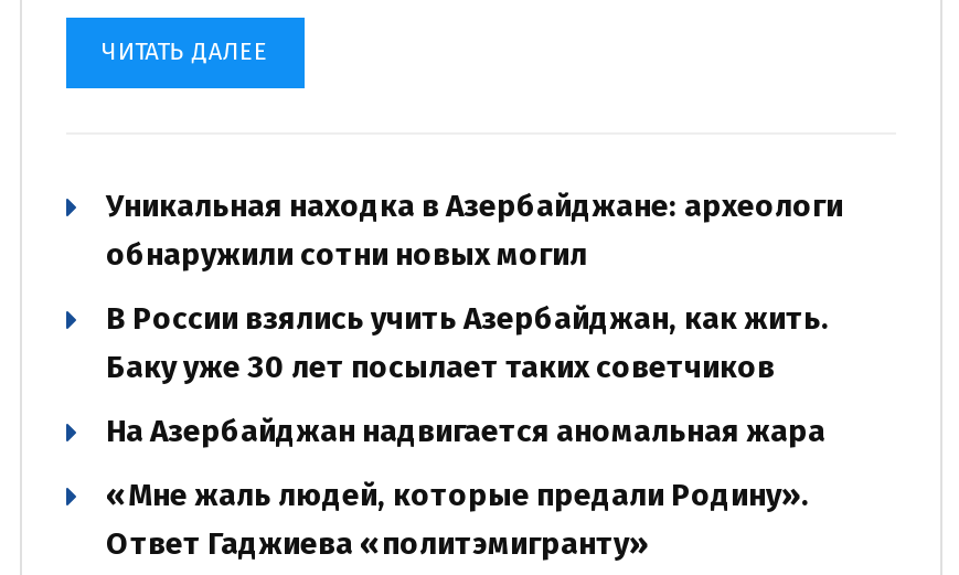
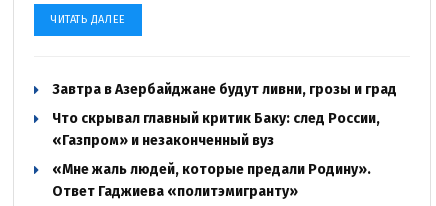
[106,188,843,450] Уникальная находка в Азербайджане: археологи | обнаружили сотни новых могил | В России взялись учить Азербайджан, как жить. | Баку уже 30 лет посылает таких советчиков | На Азербайджан надвигается аномальная жара -> [52,81,397,149] Завтра в Азербайджане будут ливни, грозы и град | Что скрывал главный критик Баку: след России, | «Газпром» и незаконченный вуз

